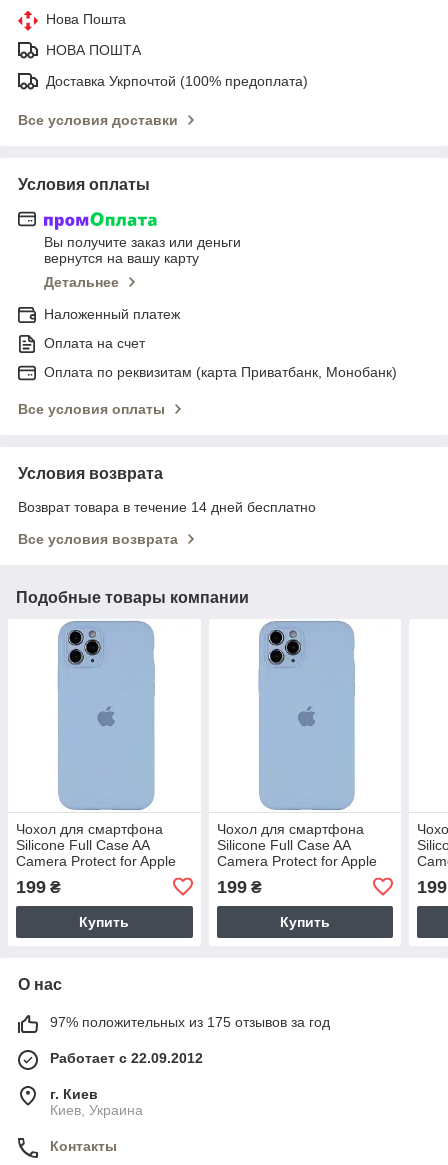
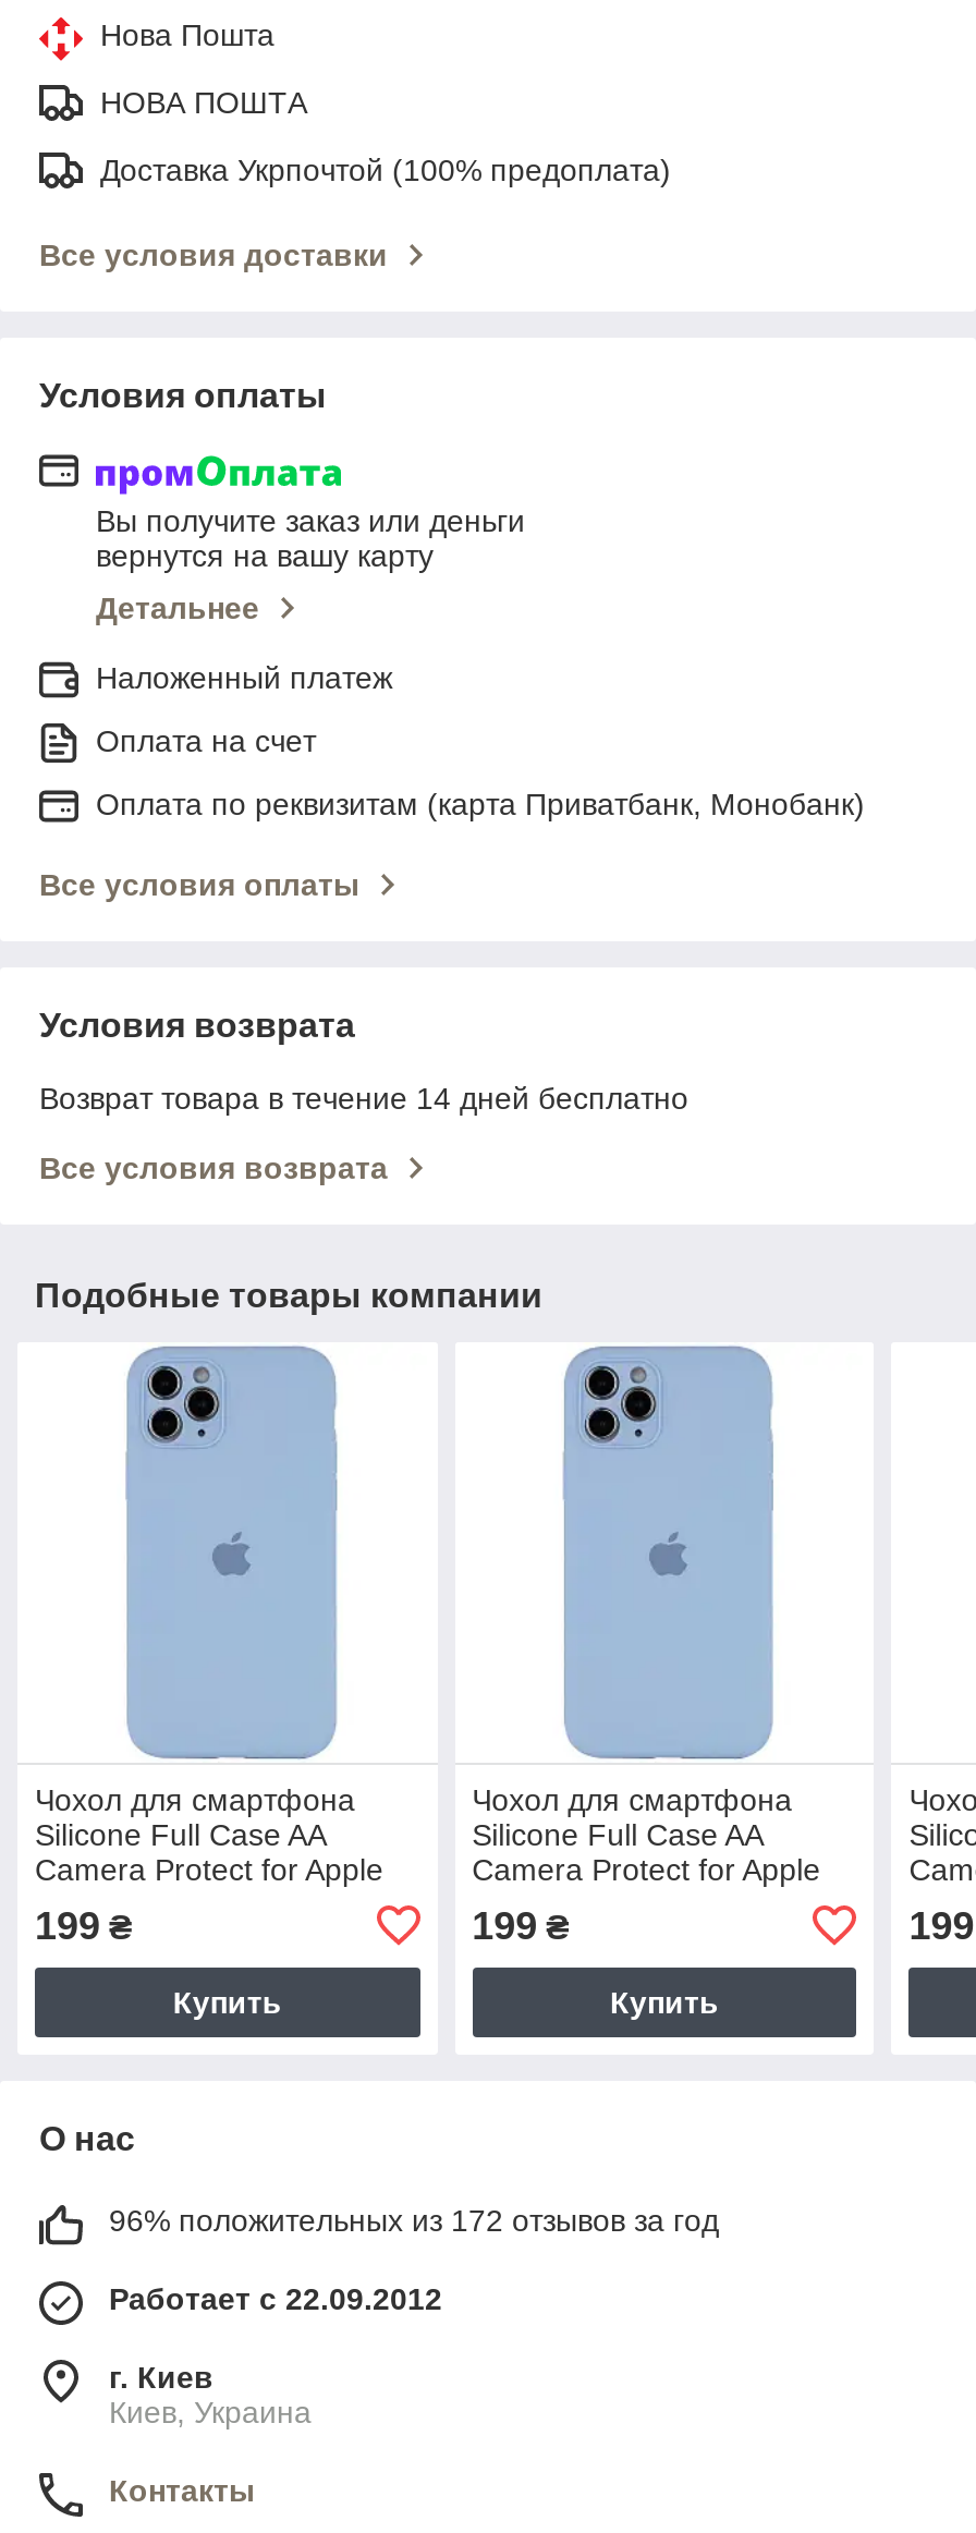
[50,1014,330,1030] 97% положительных из 175 отзывов за год -> [109,2202,719,2237] 96% положительных из 172 отзывов за год

